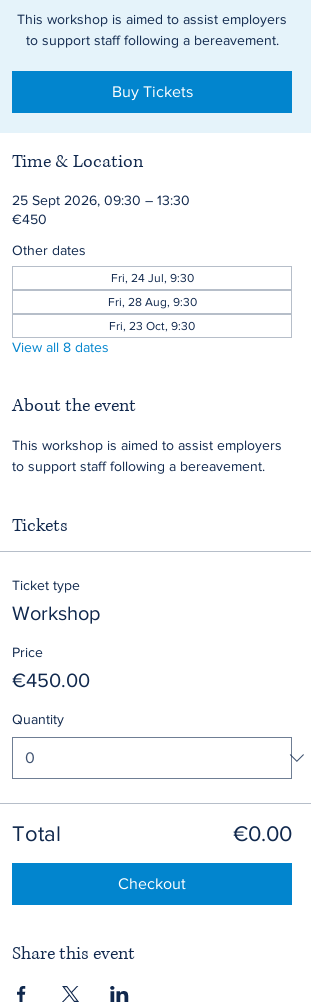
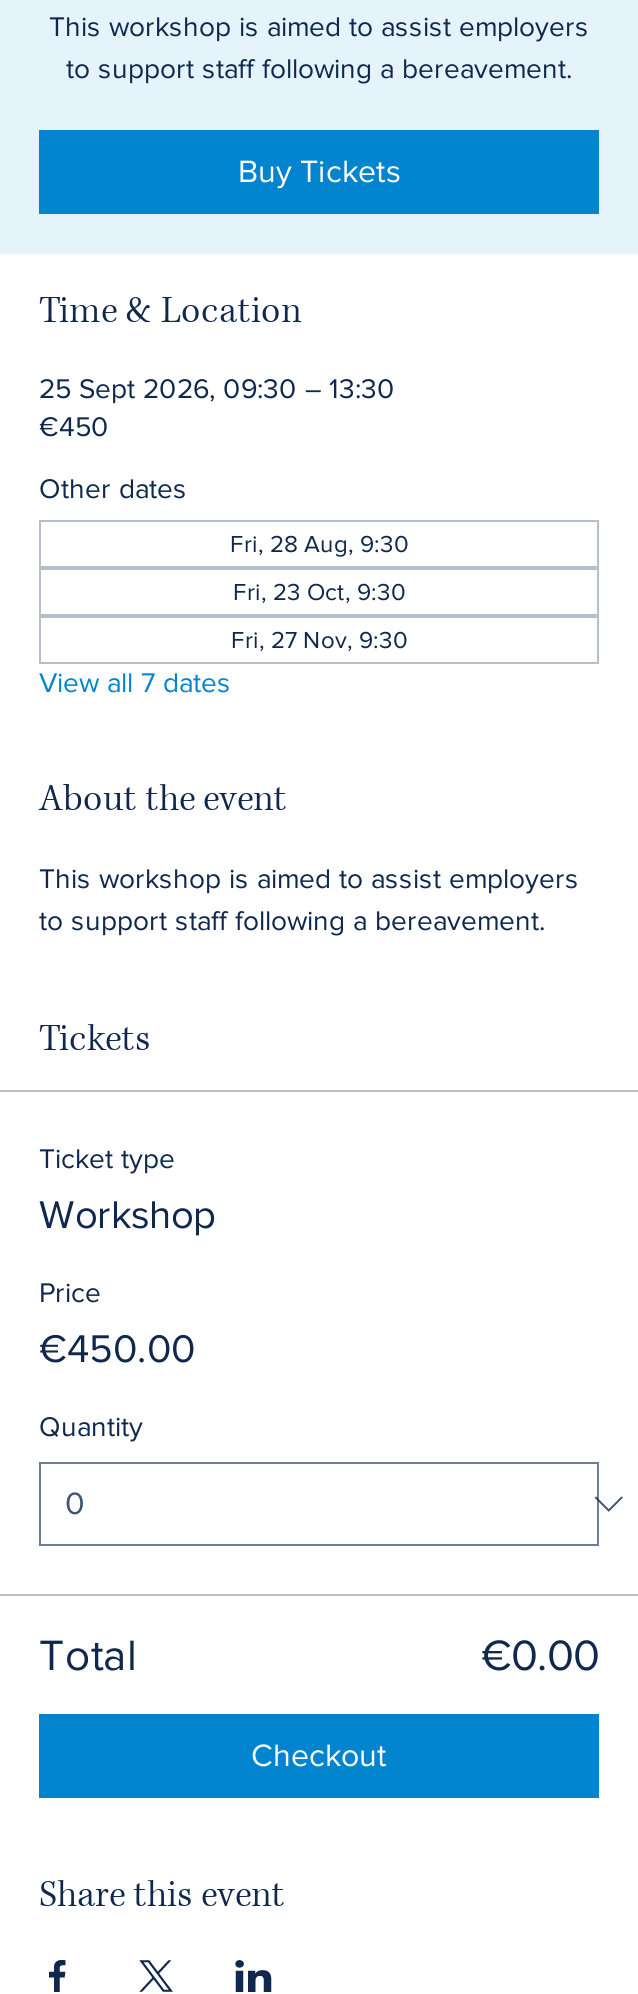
[110,271,193,285] Fri, 24 Jul, 9:30 -> none
moved [107,295,196,333] -> [230,530,408,606]: Fri, 28 Aug, 9:30 | Fri, 23 Oct, 9:30
[12,339,109,355] View all 8 dates -> [39,626,407,698] Fri, 27 Nov, 9:30 | View all 7 dates

